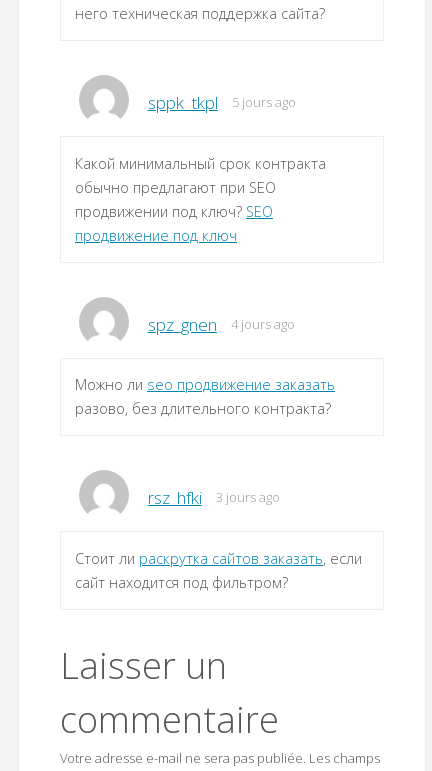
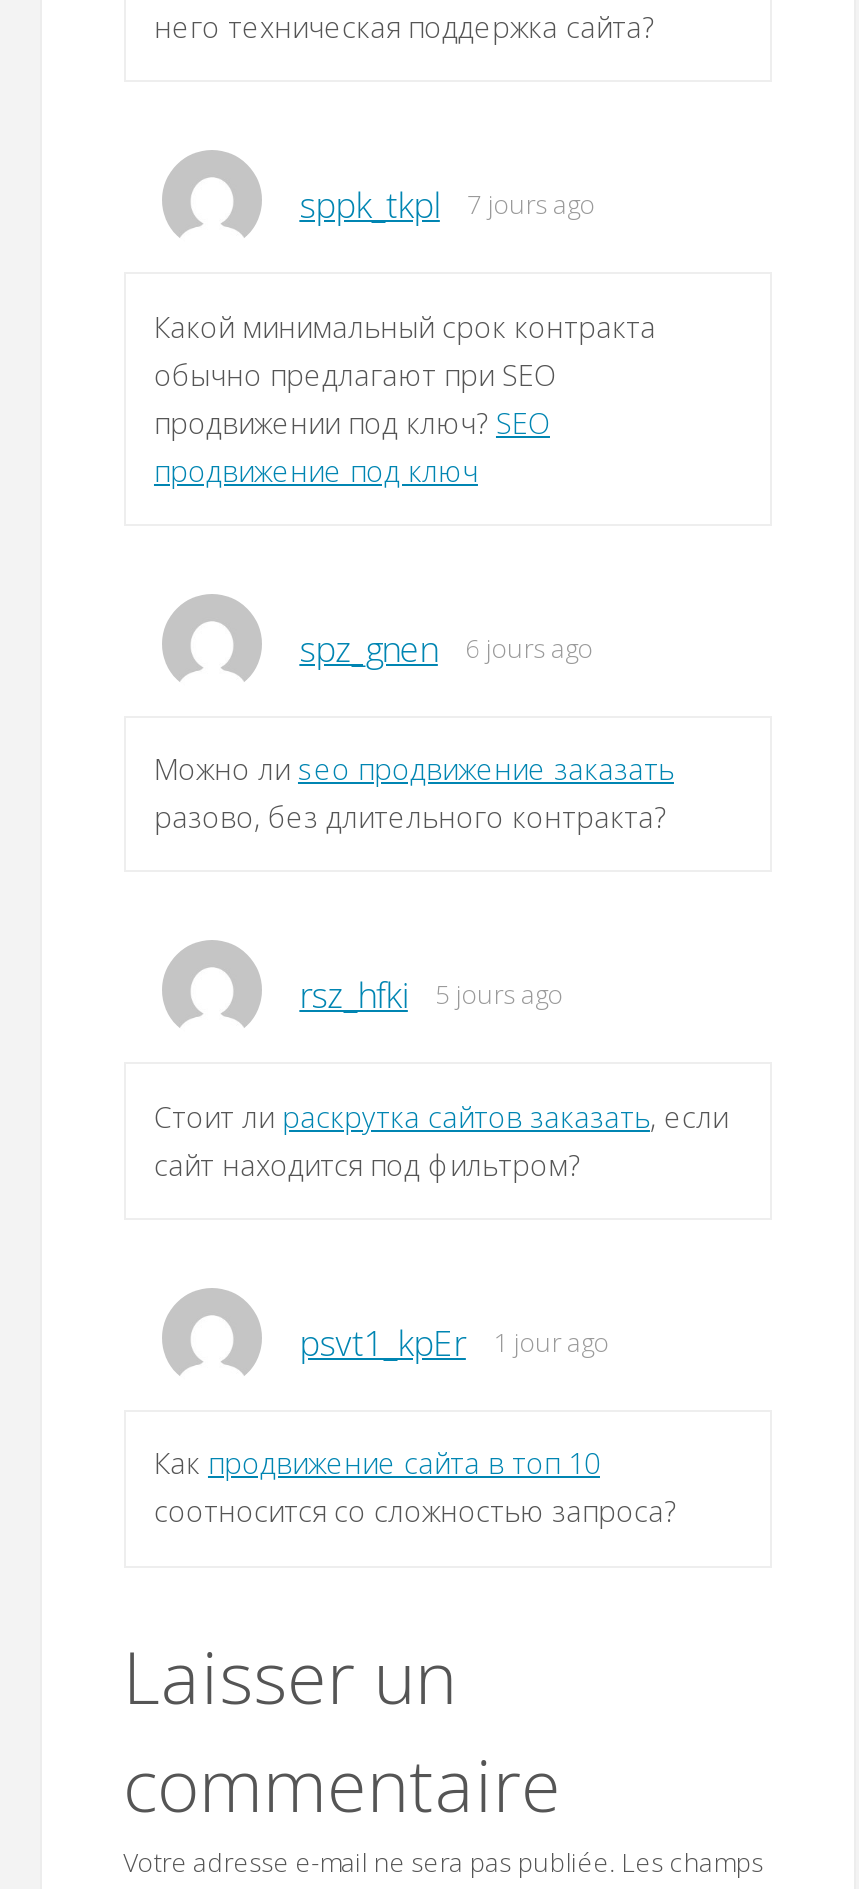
[148,91,296,114] sppk_tkpl 5 jours ago -> [300,182,595,228] sppk_tkpl 7 jours ago
[148,313,295,336] spz_gnen 4 jours ago -> [300,625,593,671] spz_gnen 6 jours ago
[148,486,280,509] rsz_hfki 3 jours ago -> [300,973,563,1019] rsz_hfki 5 jours ago
none -> [154,1320,676,1530] psvt1_kpEr | 1 jour ago | Как продвижение сайта в топ 10 | соотносится со сложностью запроса?

